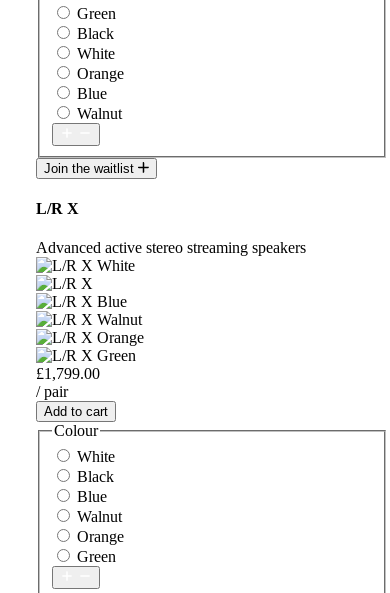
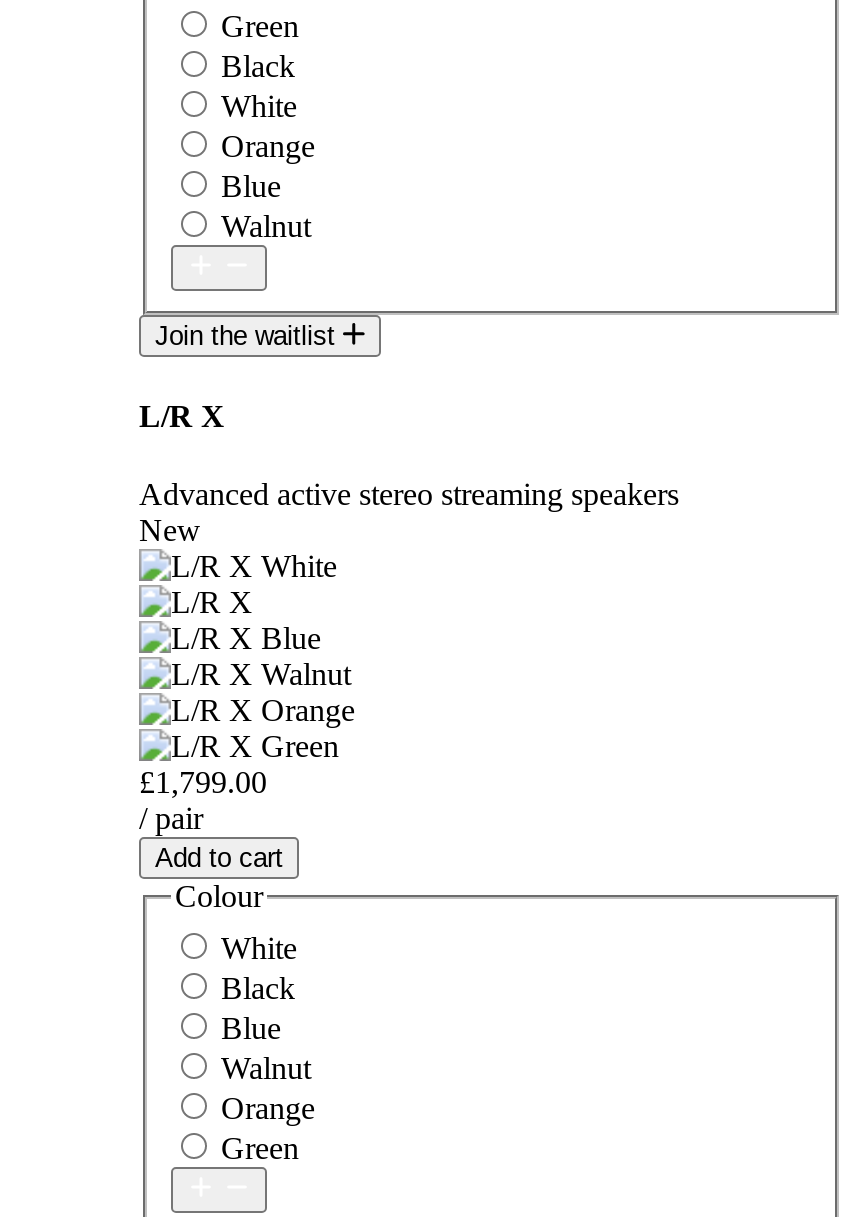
none -> [139,514,201,548] New

